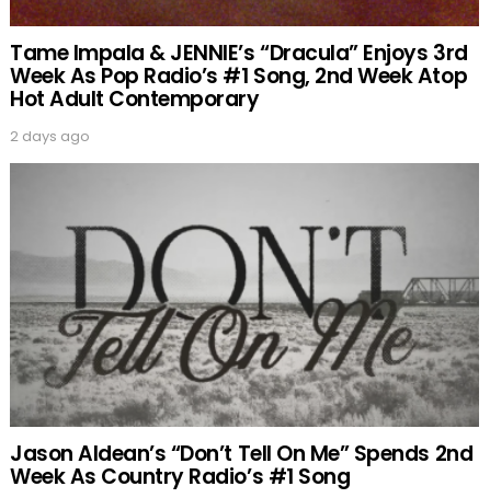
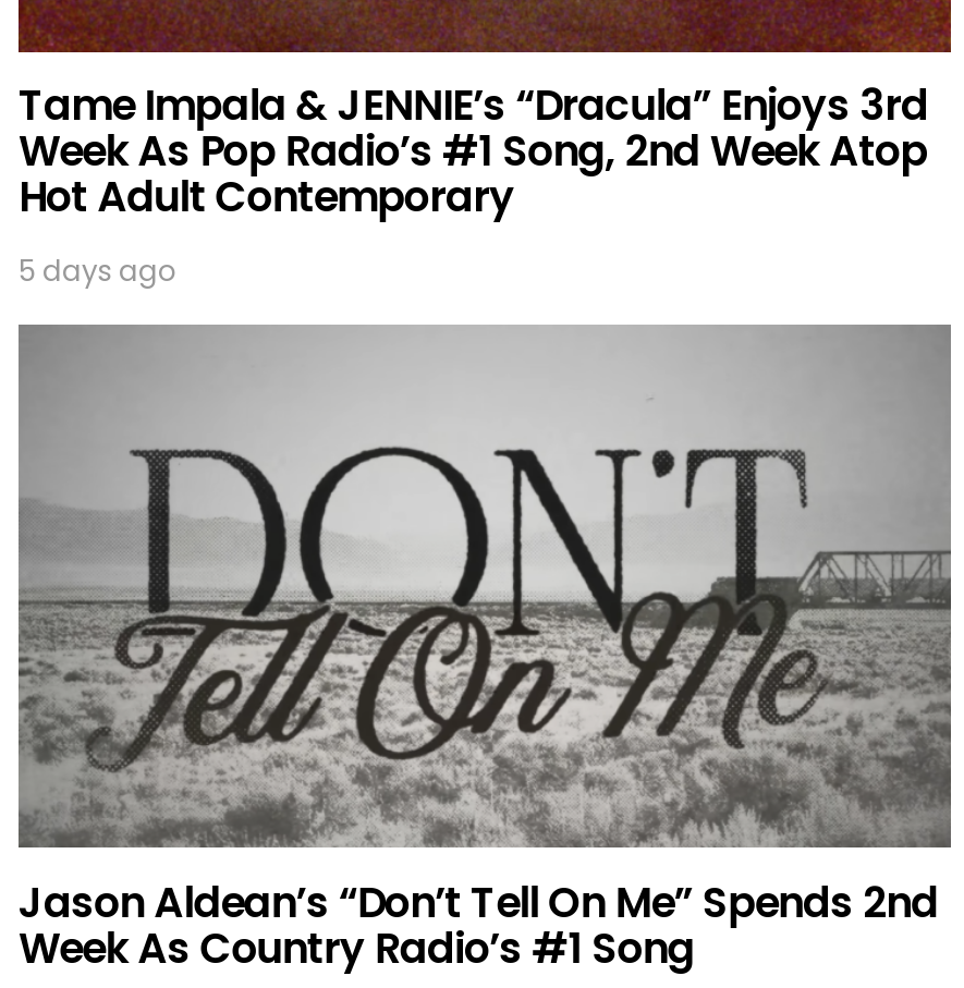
[10,126,90,146] 2 days ago -> [19,250,178,291] 5 days ago

